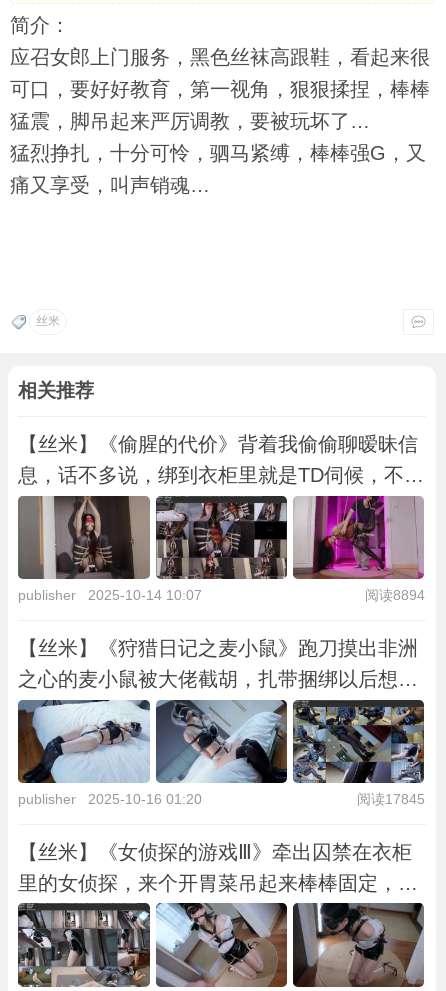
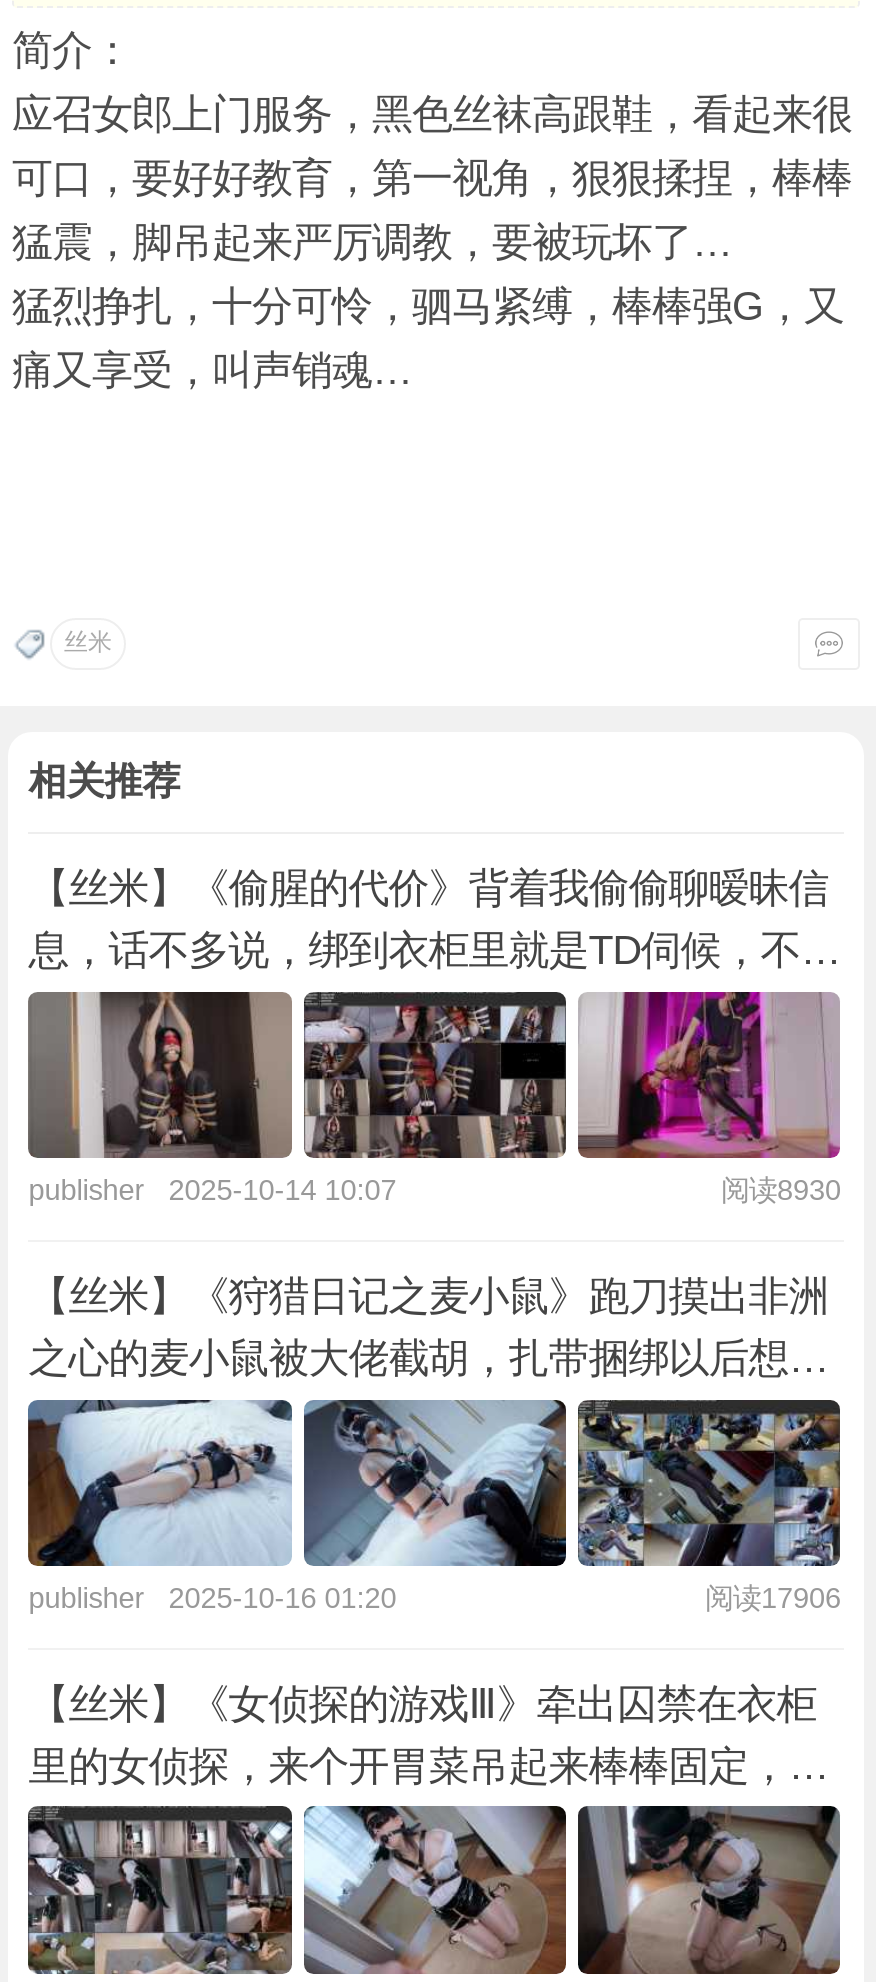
[364,587,424,603] 阅读8894 -> [721,1173,841,1205] 阅读8930
[356,790,424,806] 阅读17845 -> [705,1581,841,1613] 阅读17906

